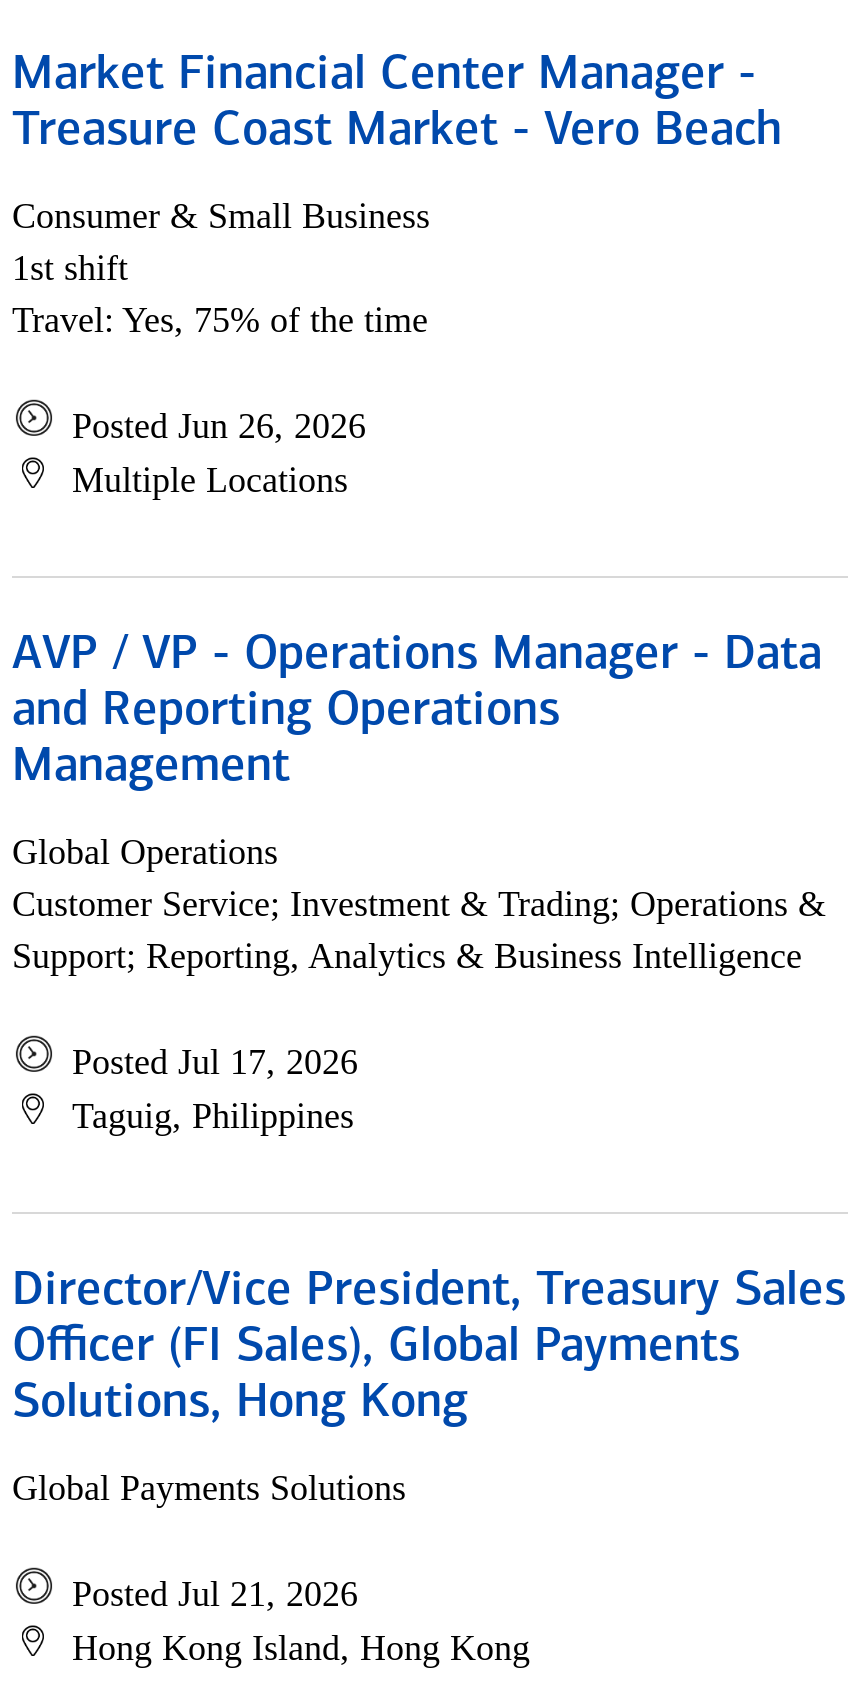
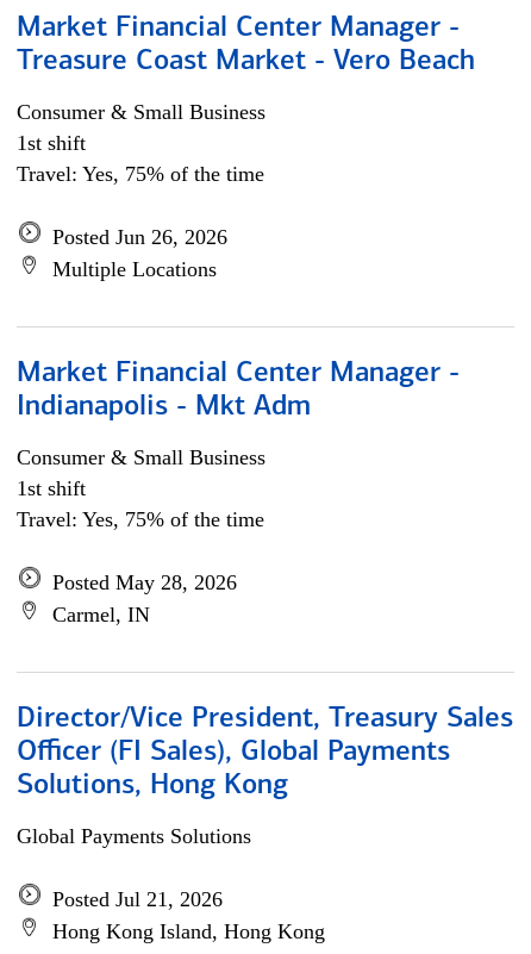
[12,632,822,792] AVP / VP - Operations Manager - Data | and Reporting Operations | Management -> [17,360,460,422] Market Financial Center Manager - | Indianapolis - Mkt Adm
[12,832,826,976] Global Operations | Customer Service; Investment & Trading; Operations & | Support; Reporting, Analytics & Business Intelligence -> [17,445,265,531] Consumer & Small Business | 1st shift | Travel: Yes, 75% of the time
[72,1042,358,1136] Posted Jul 17, 2026 | Taguig, Philippines -> [52,570,237,626] Posted May 28, 2026 | Carmel, IN

